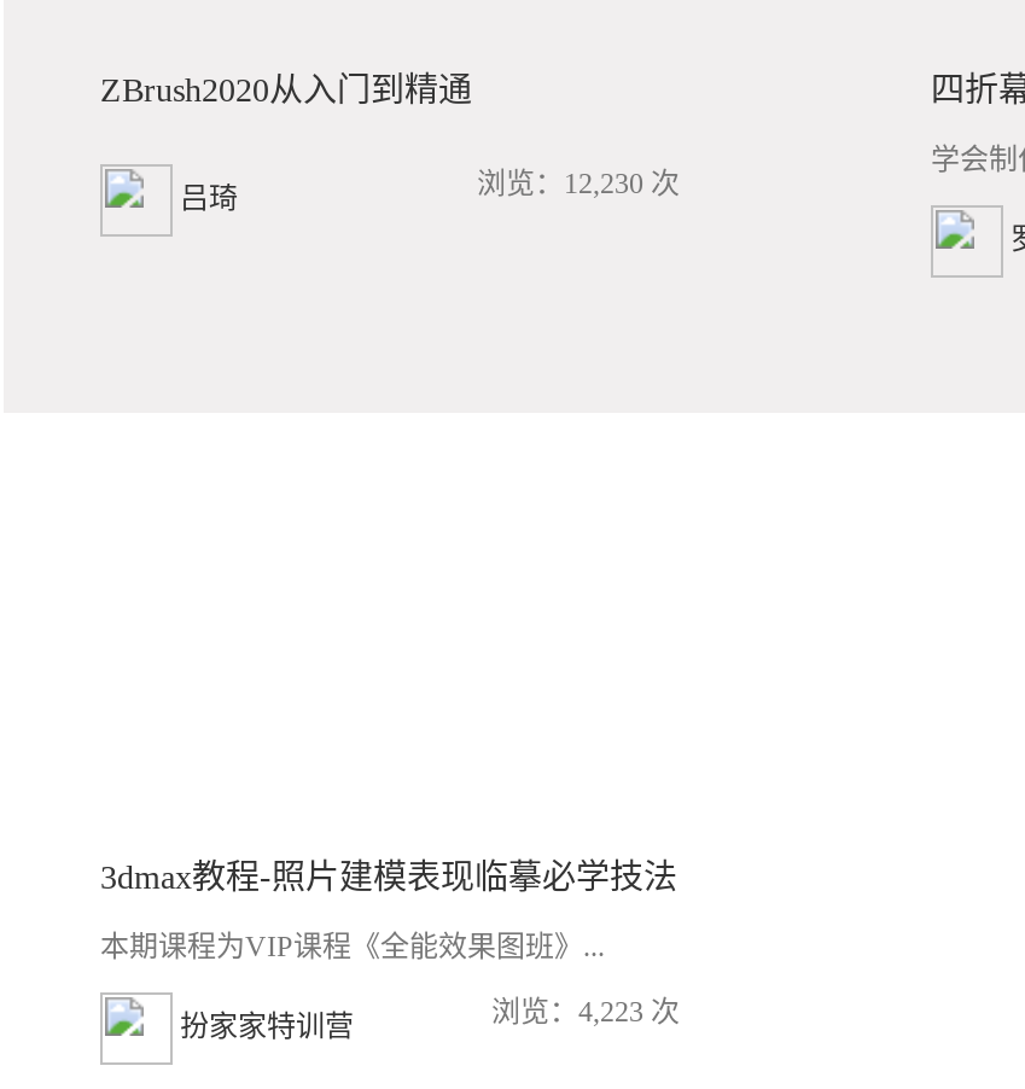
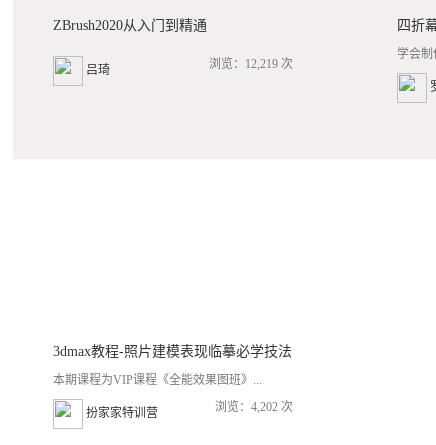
[477,167,680,200] 浏览：12,230 次 -> [209,57,293,71] 浏览：12,219 次
[491,995,680,1029] 浏览：4,223 次 -> [215,400,293,414] 浏览：4,202 次

